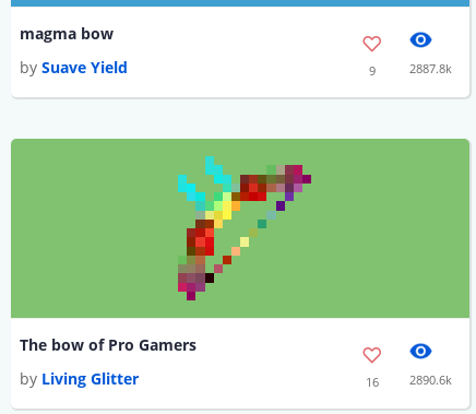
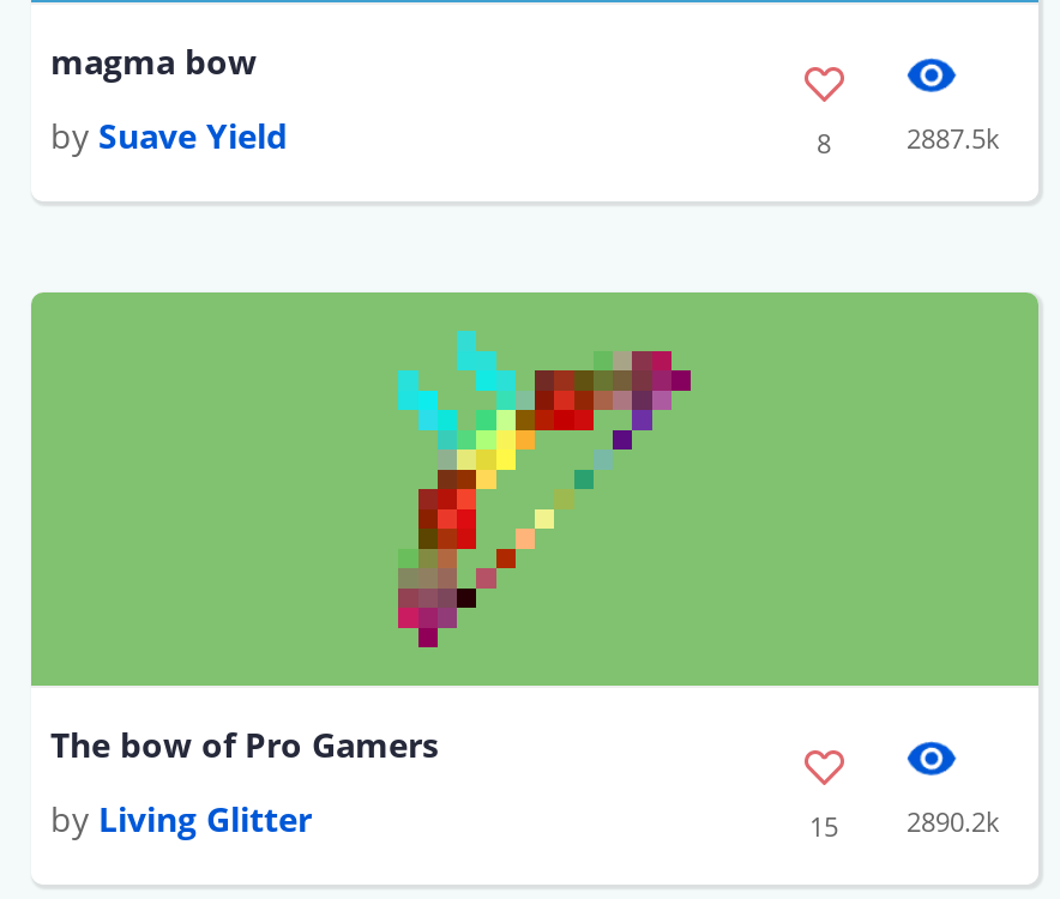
[368,60,452,78] 9 | 2887.8k -> [817,119,1000,160] 8 | 2887.5k
[365,372,452,390] 16 | 2890.6k -> [809,804,1000,844] 15 | 2890.2k

